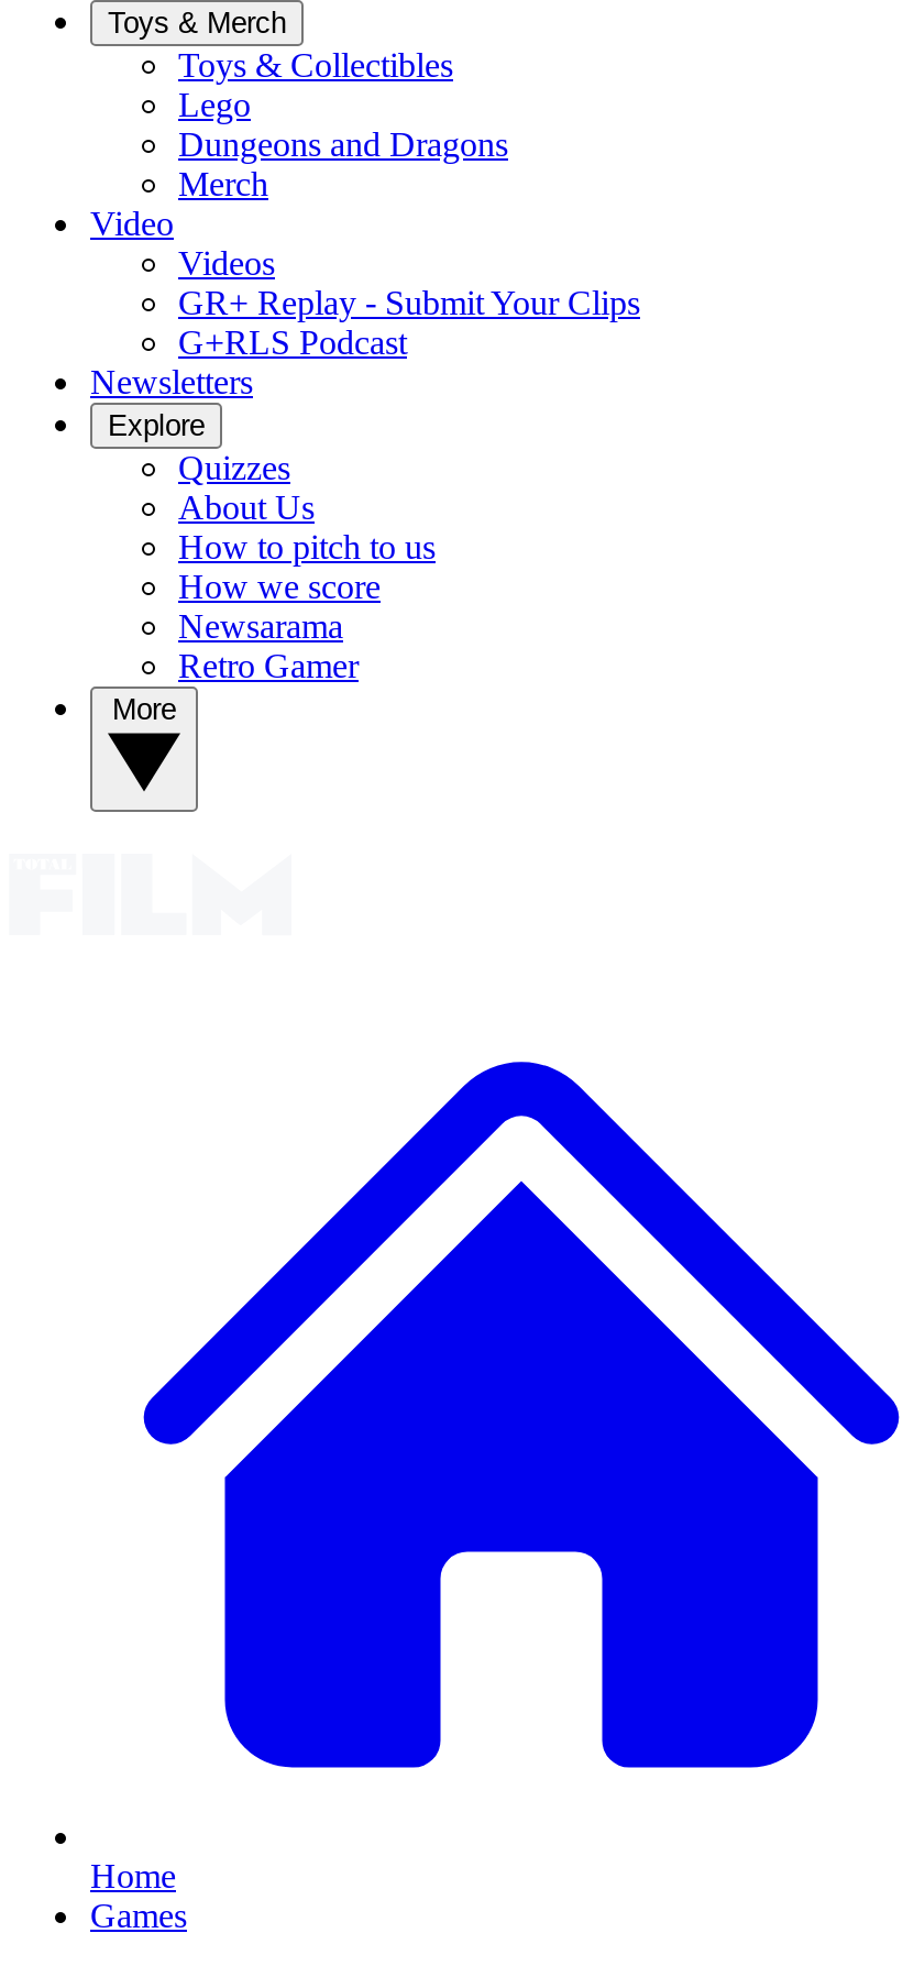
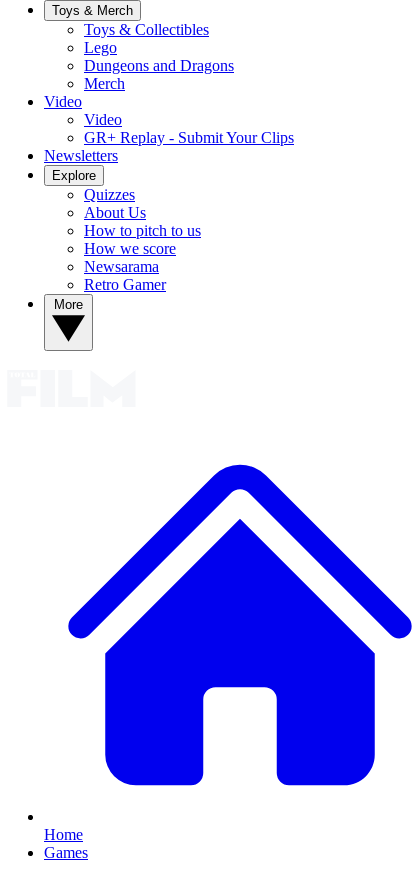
[178,243,275,281] Videos -> [84,110,122,127] Video
[178,322,407,360] G+RLS Podcast -> none

